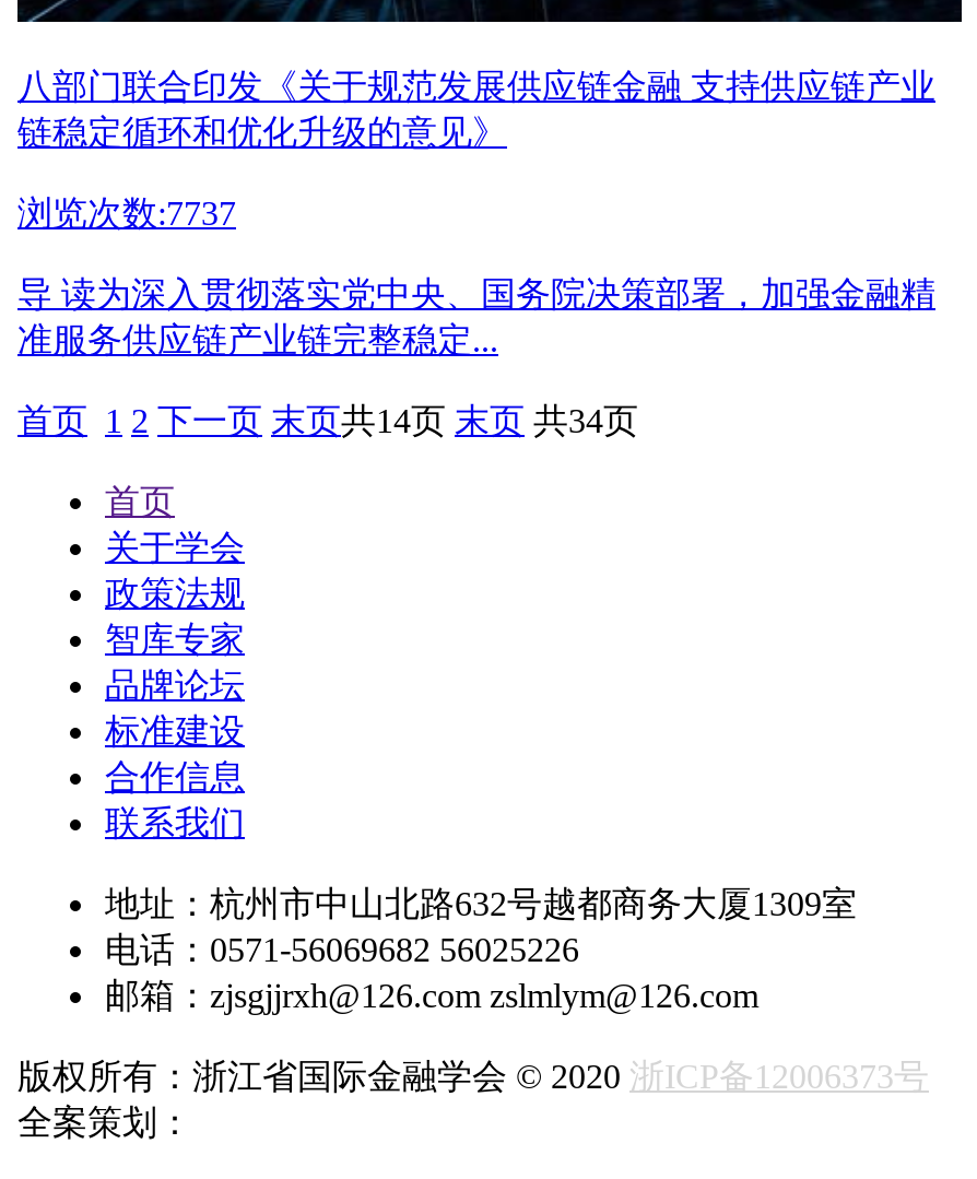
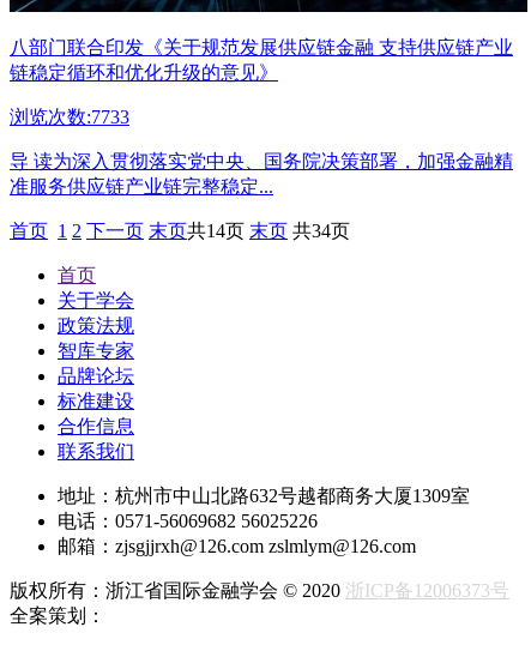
[17,195,236,232] 浏览次数:7737 -> [10,107,129,127] 浏览次数:7733

